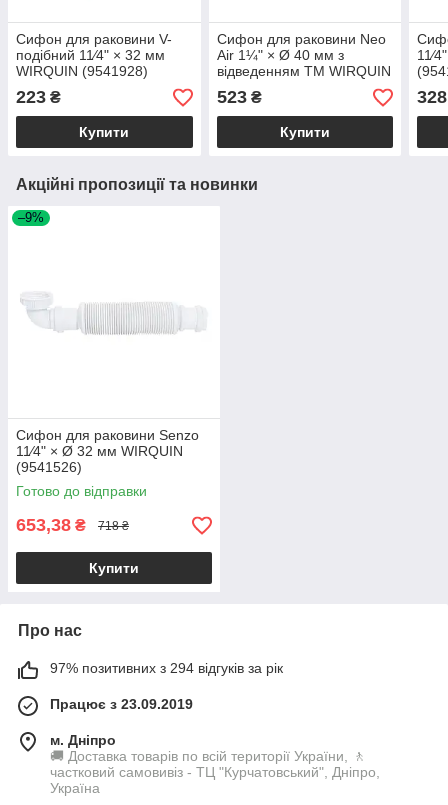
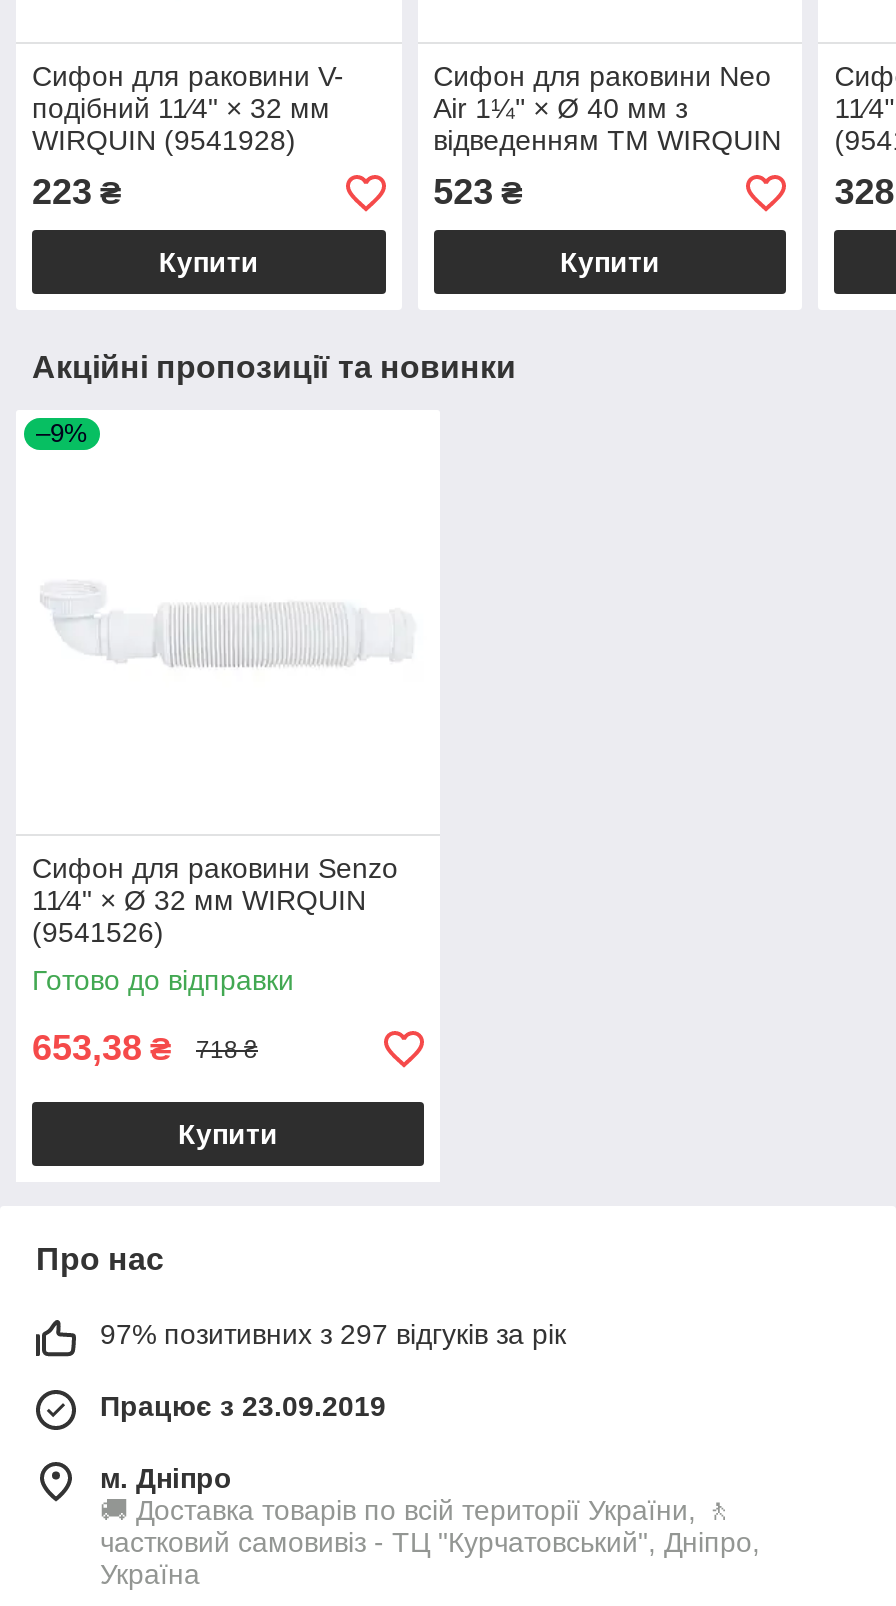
[50,660,283,676] 97% позитивних з 294 відгуків за рік -> [100,1318,566,1350] 97% позитивних з 297 відгуків за рік

